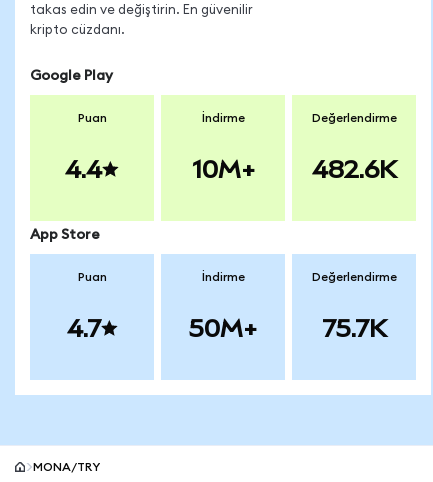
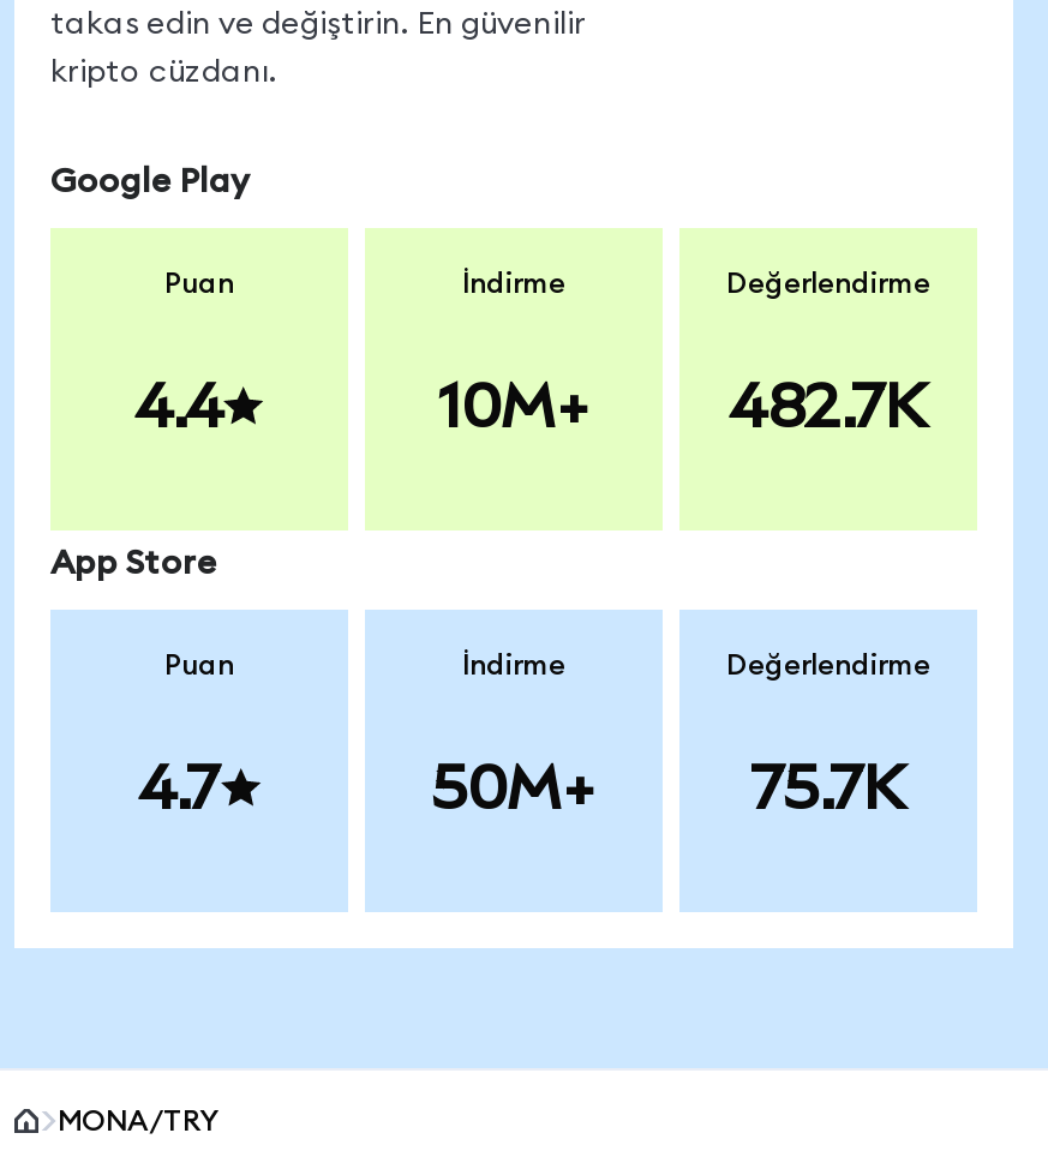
[311,155,396,183] 482.6K -> [729,372,928,439] 482.7K

